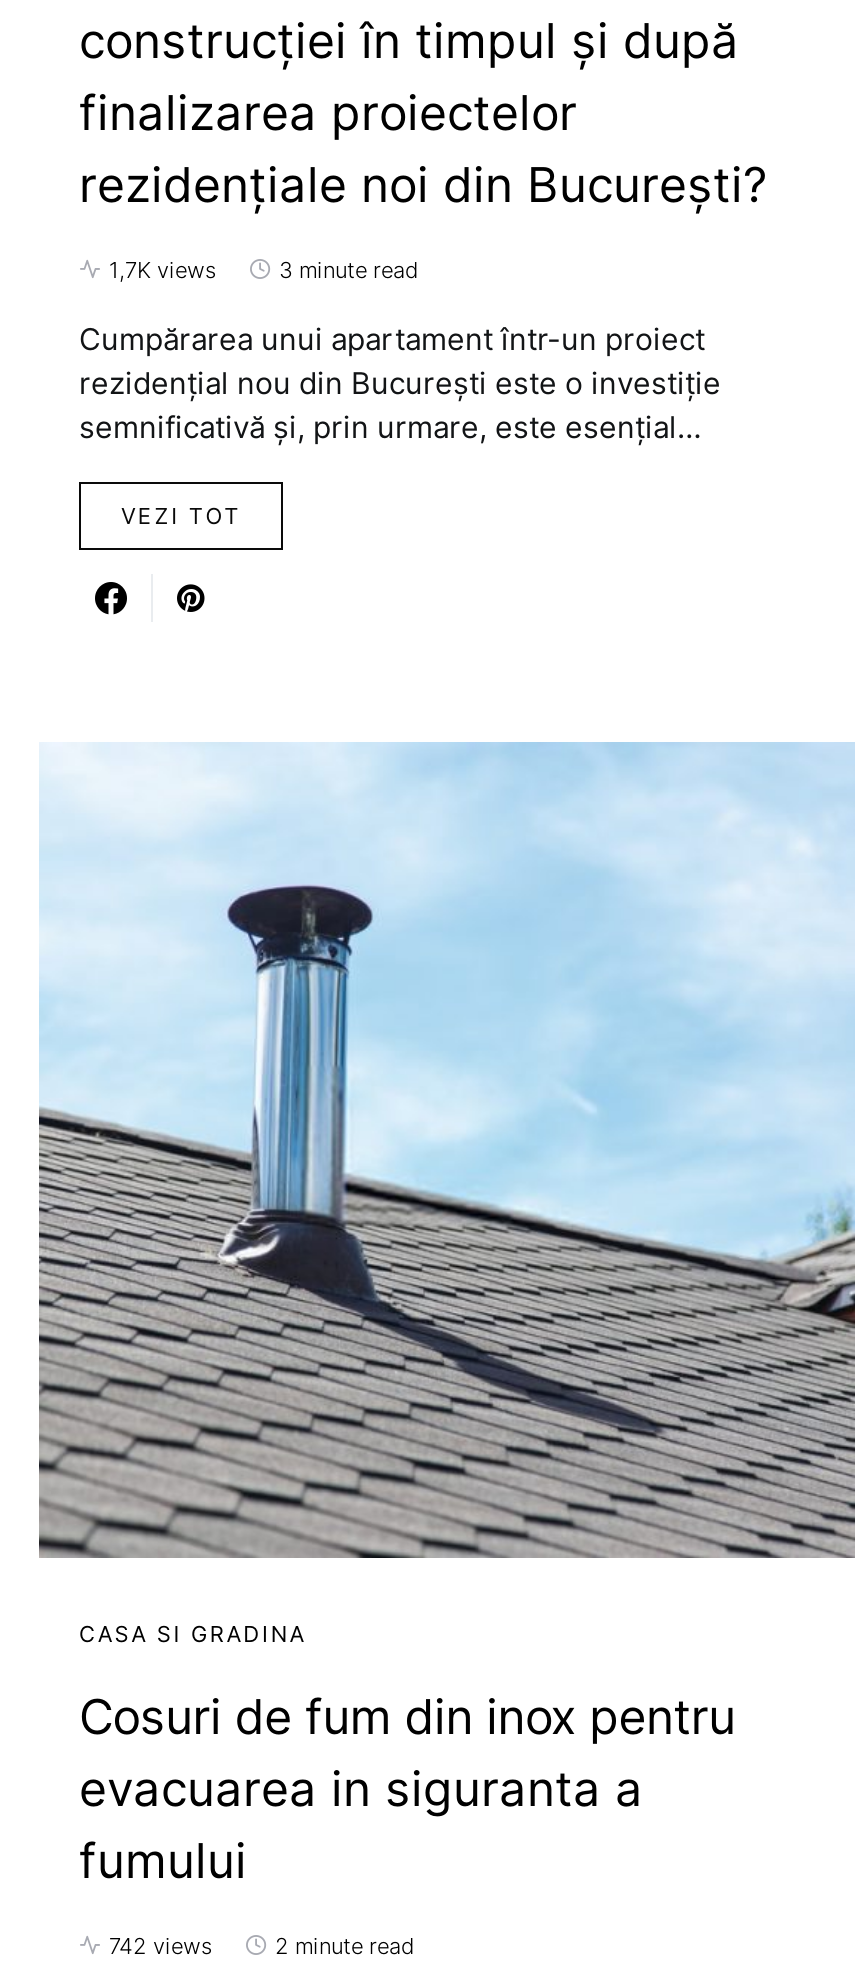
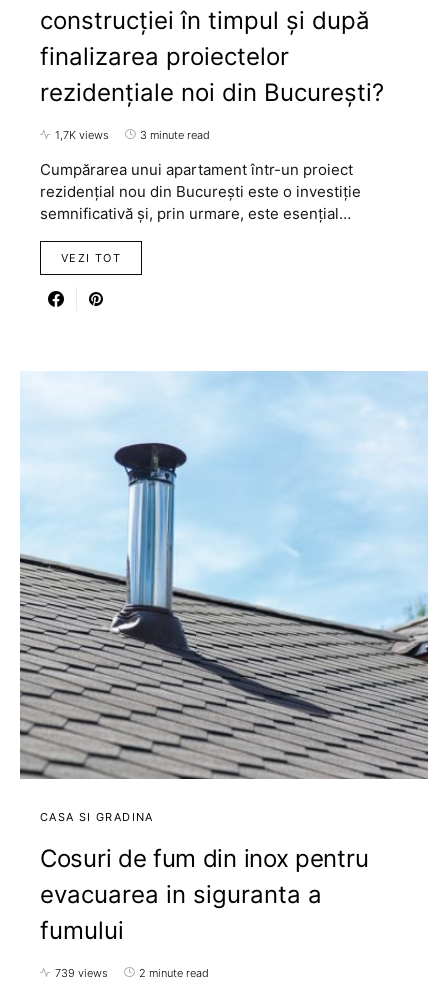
[109,1932,213,1960] 742 views -> [55,966,108,980] 739 views

